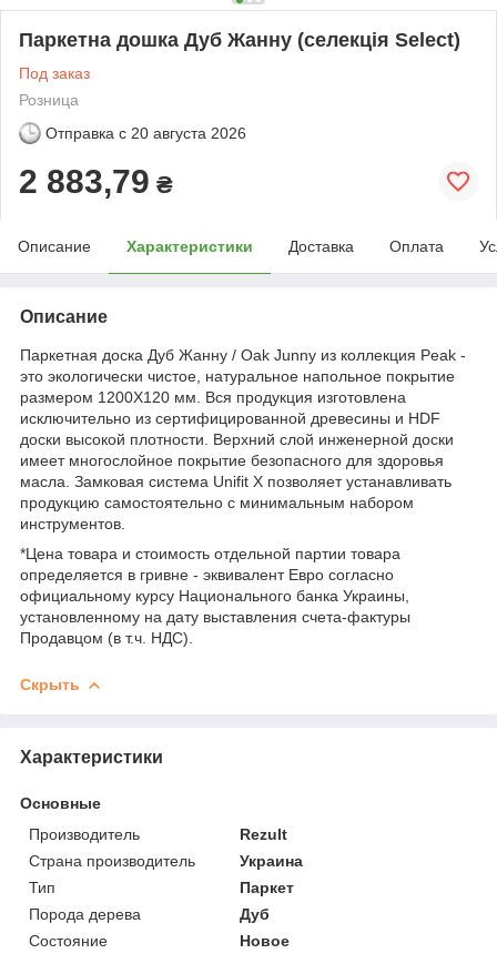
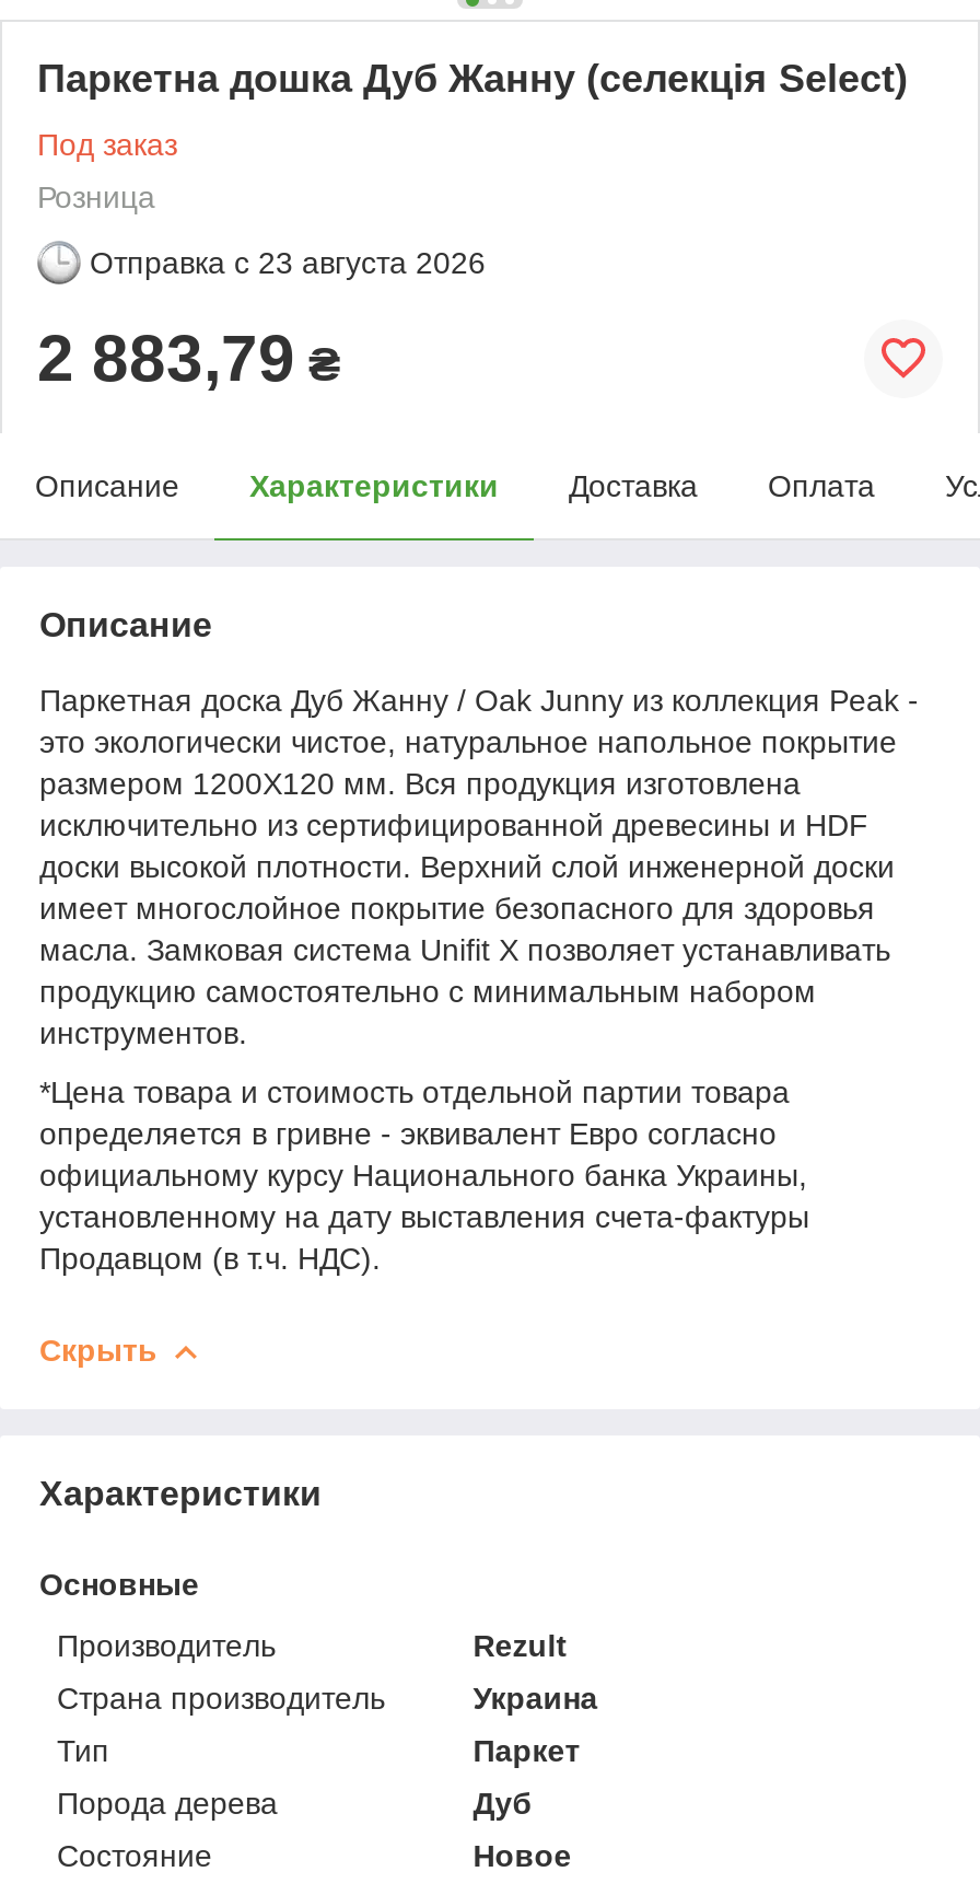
[45,124,246,142] Отправка с 20 августа 2026 -> [90,245,486,280] Отправка с 23 августа 2026

